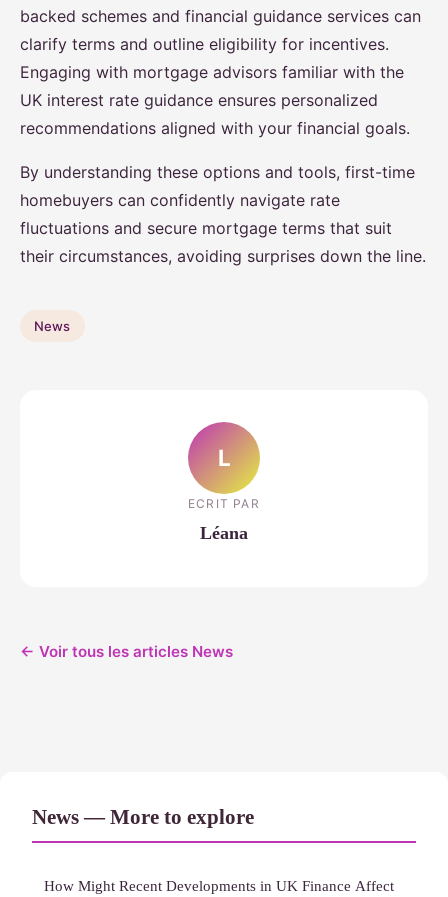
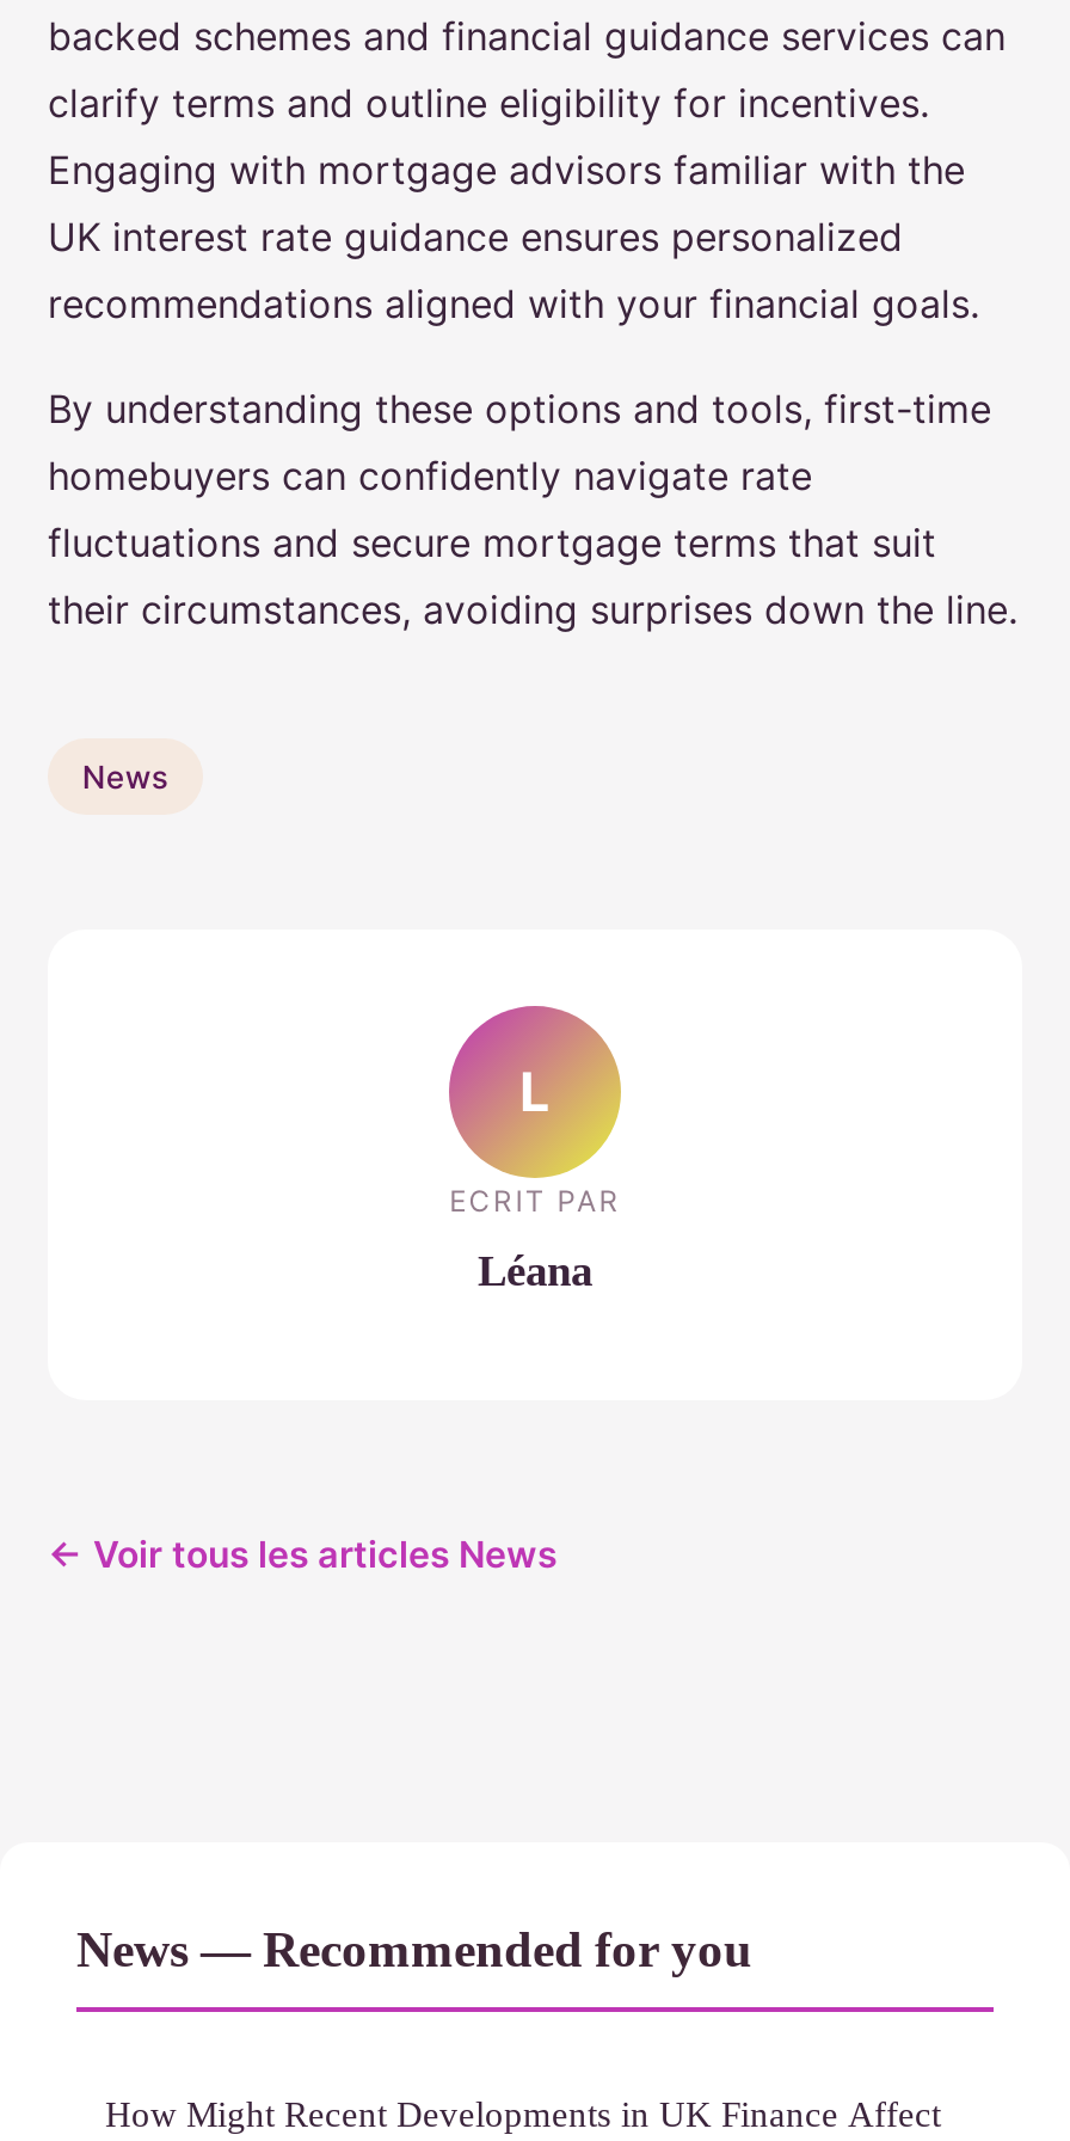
[32,805,254,828] News — More to explore -> [76,1922,752,1977] News — Recommended for you

